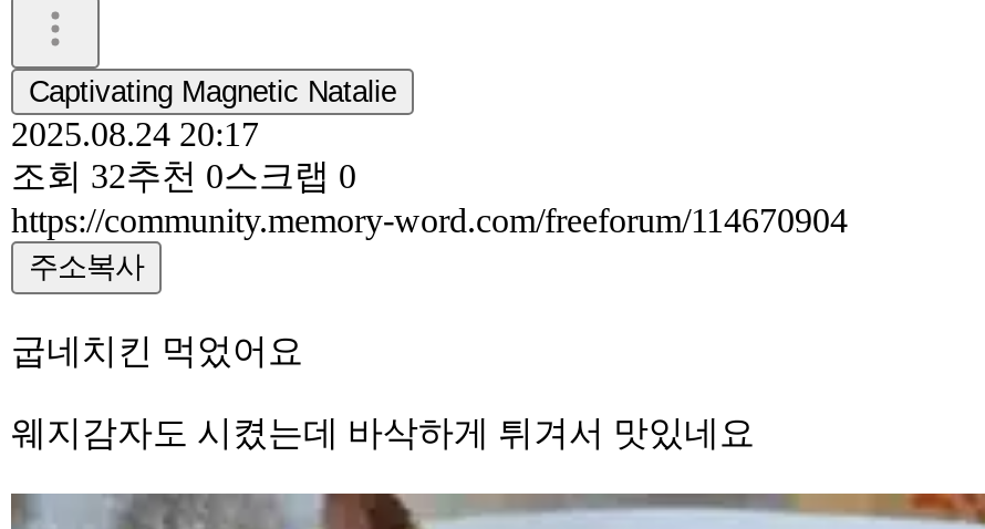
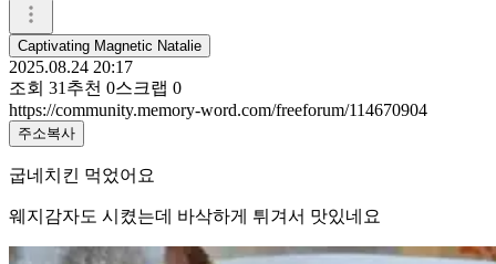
[11,156,356,194] 조회 32추천 0스크랩 0 -> [9,78,182,97] 조회 31추천 0스크랩 0

